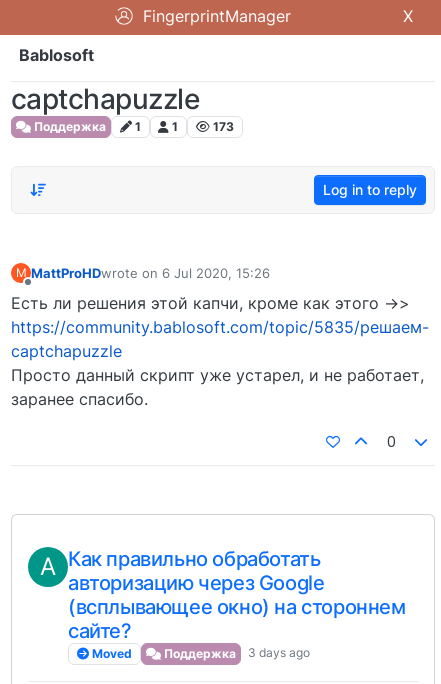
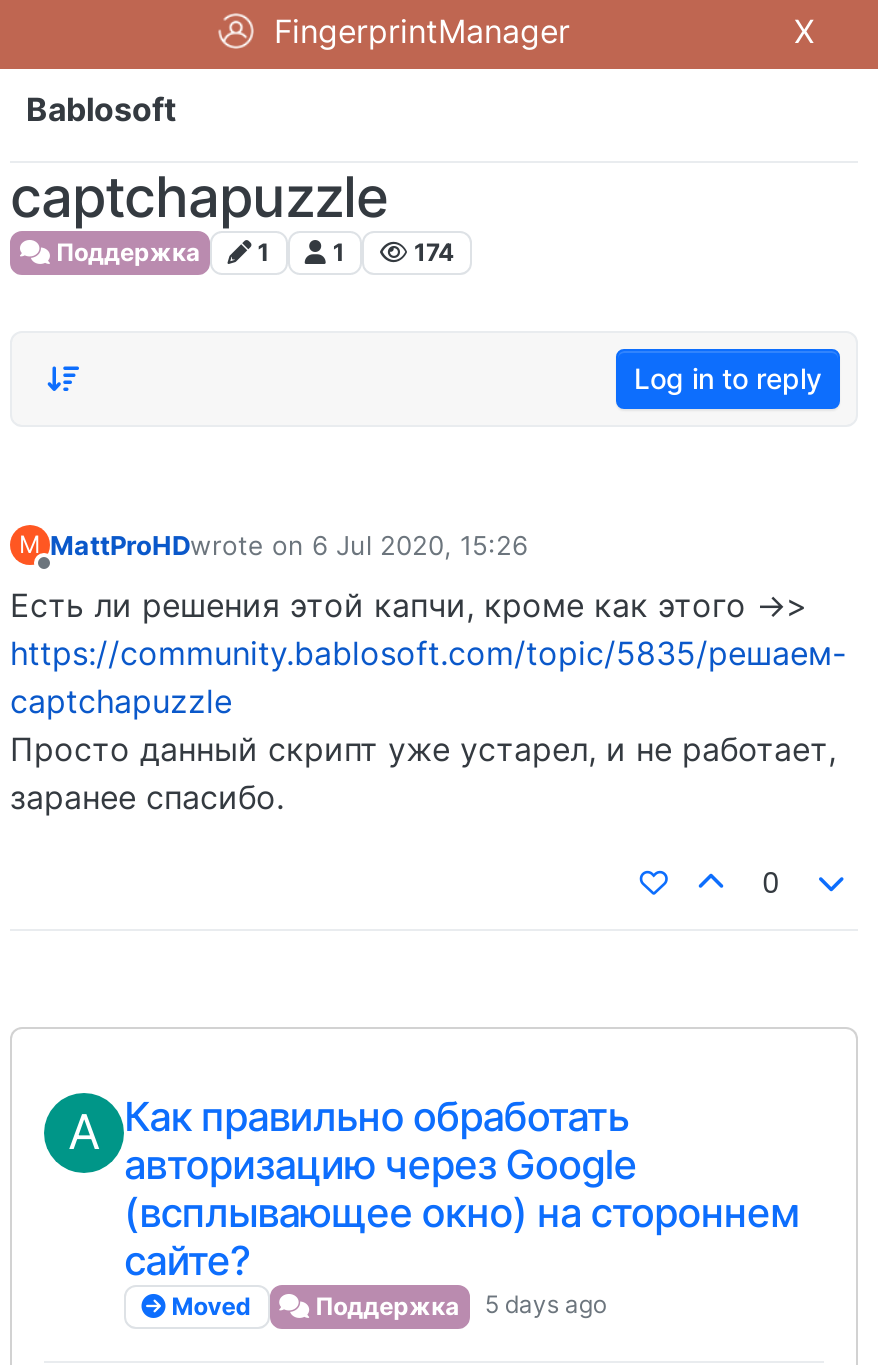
[213,119,234,134] 173 -> [414,237,454,267] 174
[89,645,310,661] Moved Поддержка 3 days ago -> [166,1289,607,1321] Moved Поддержка 5 days ago

